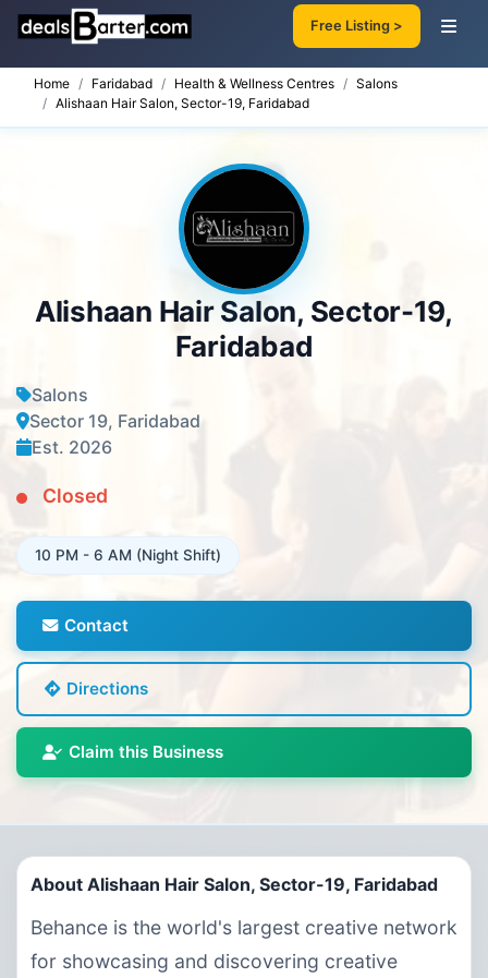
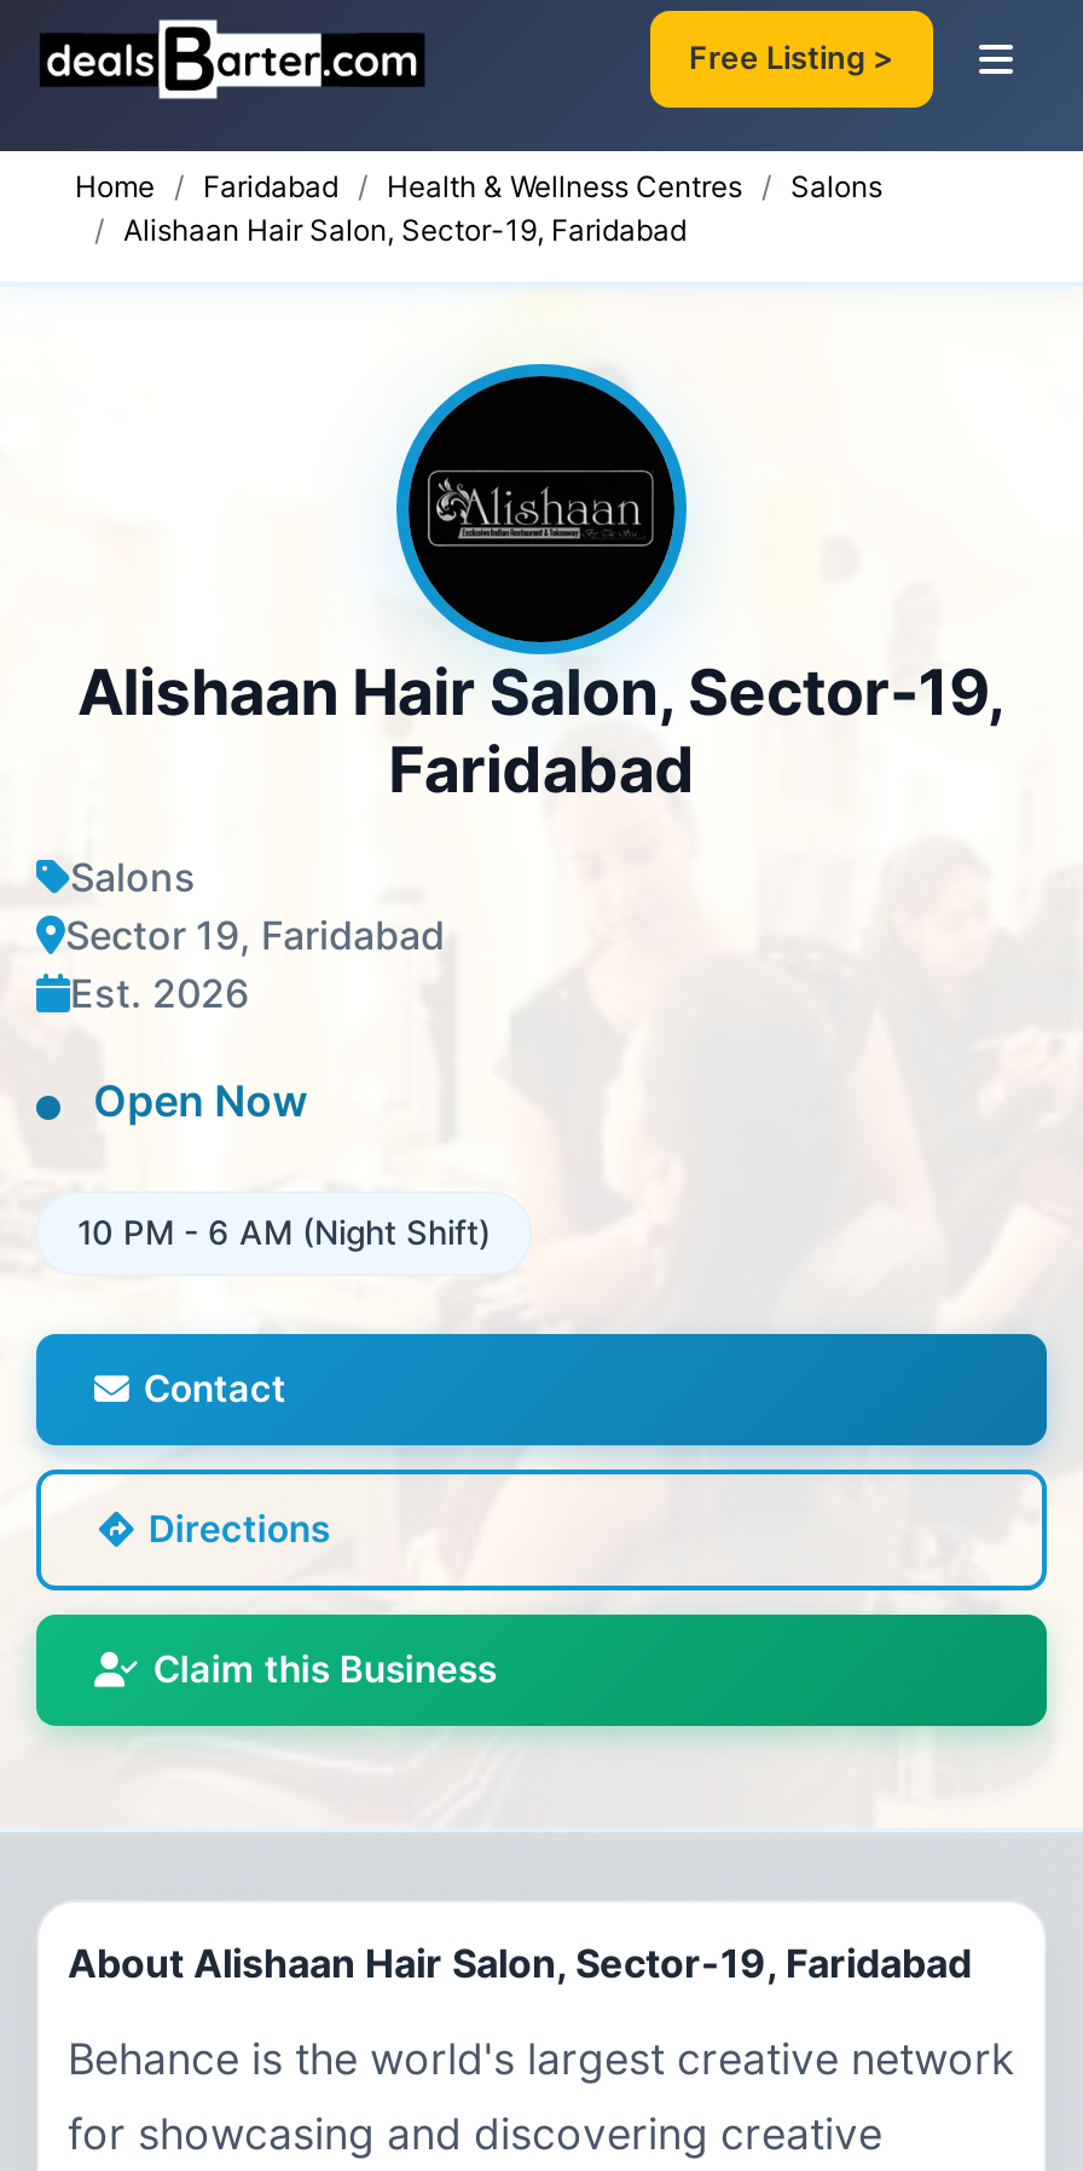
[38,484,107,507] Closed -> [84,1075,308,1126] Open Now

